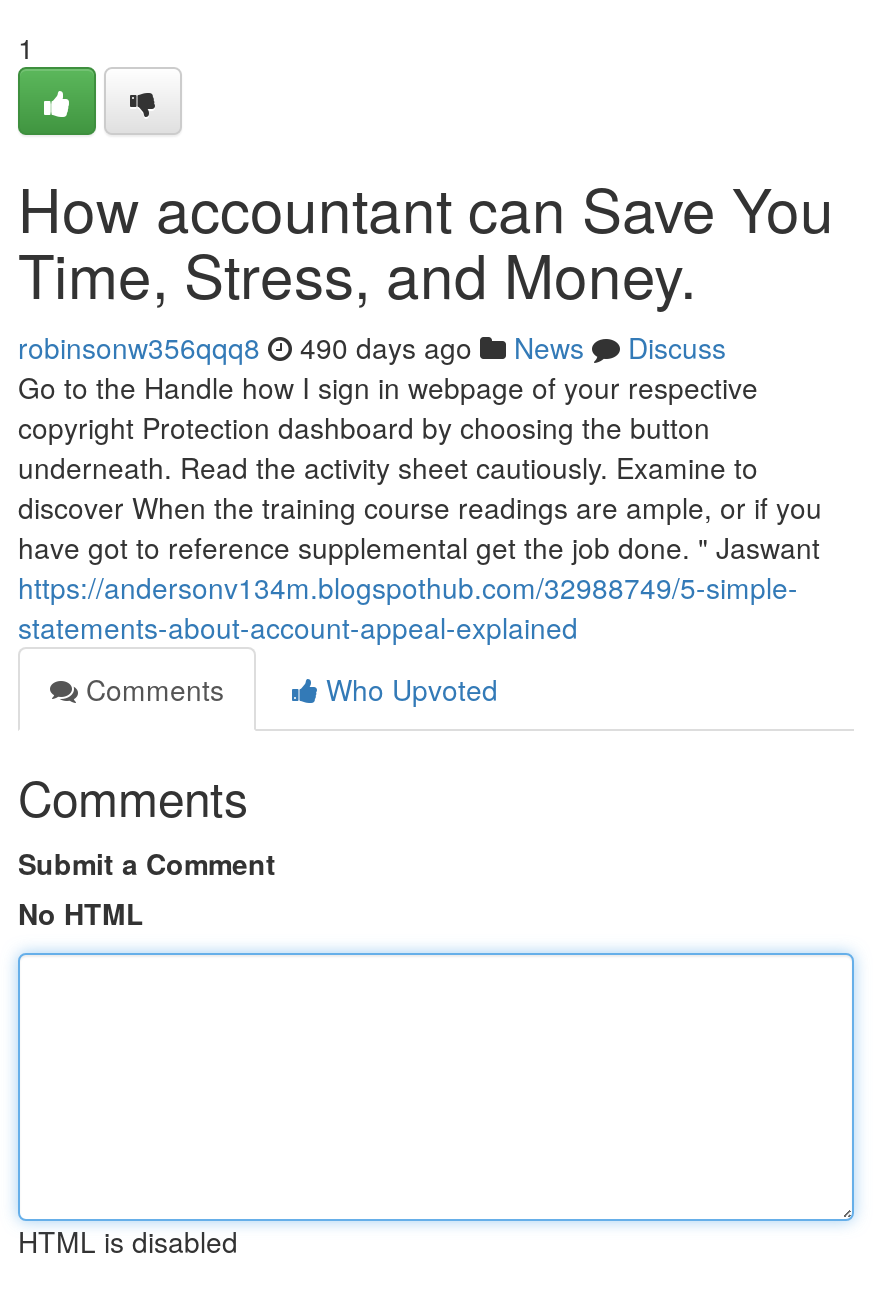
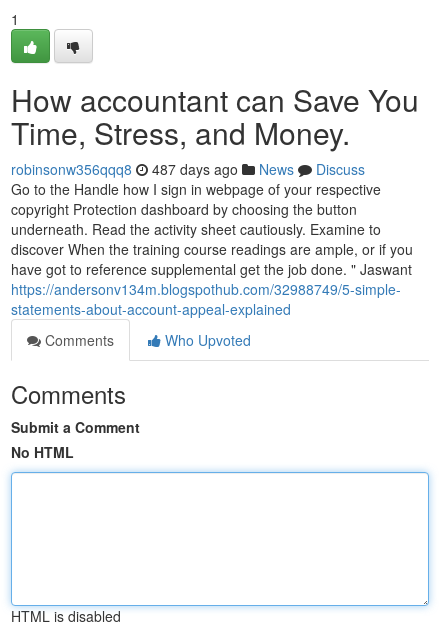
[18,327,726,367] robinsonw356qqq8 490 days ago News Discuss -> [11,159,365,179] robinsonw356qqq8 487 days ago News Discuss

